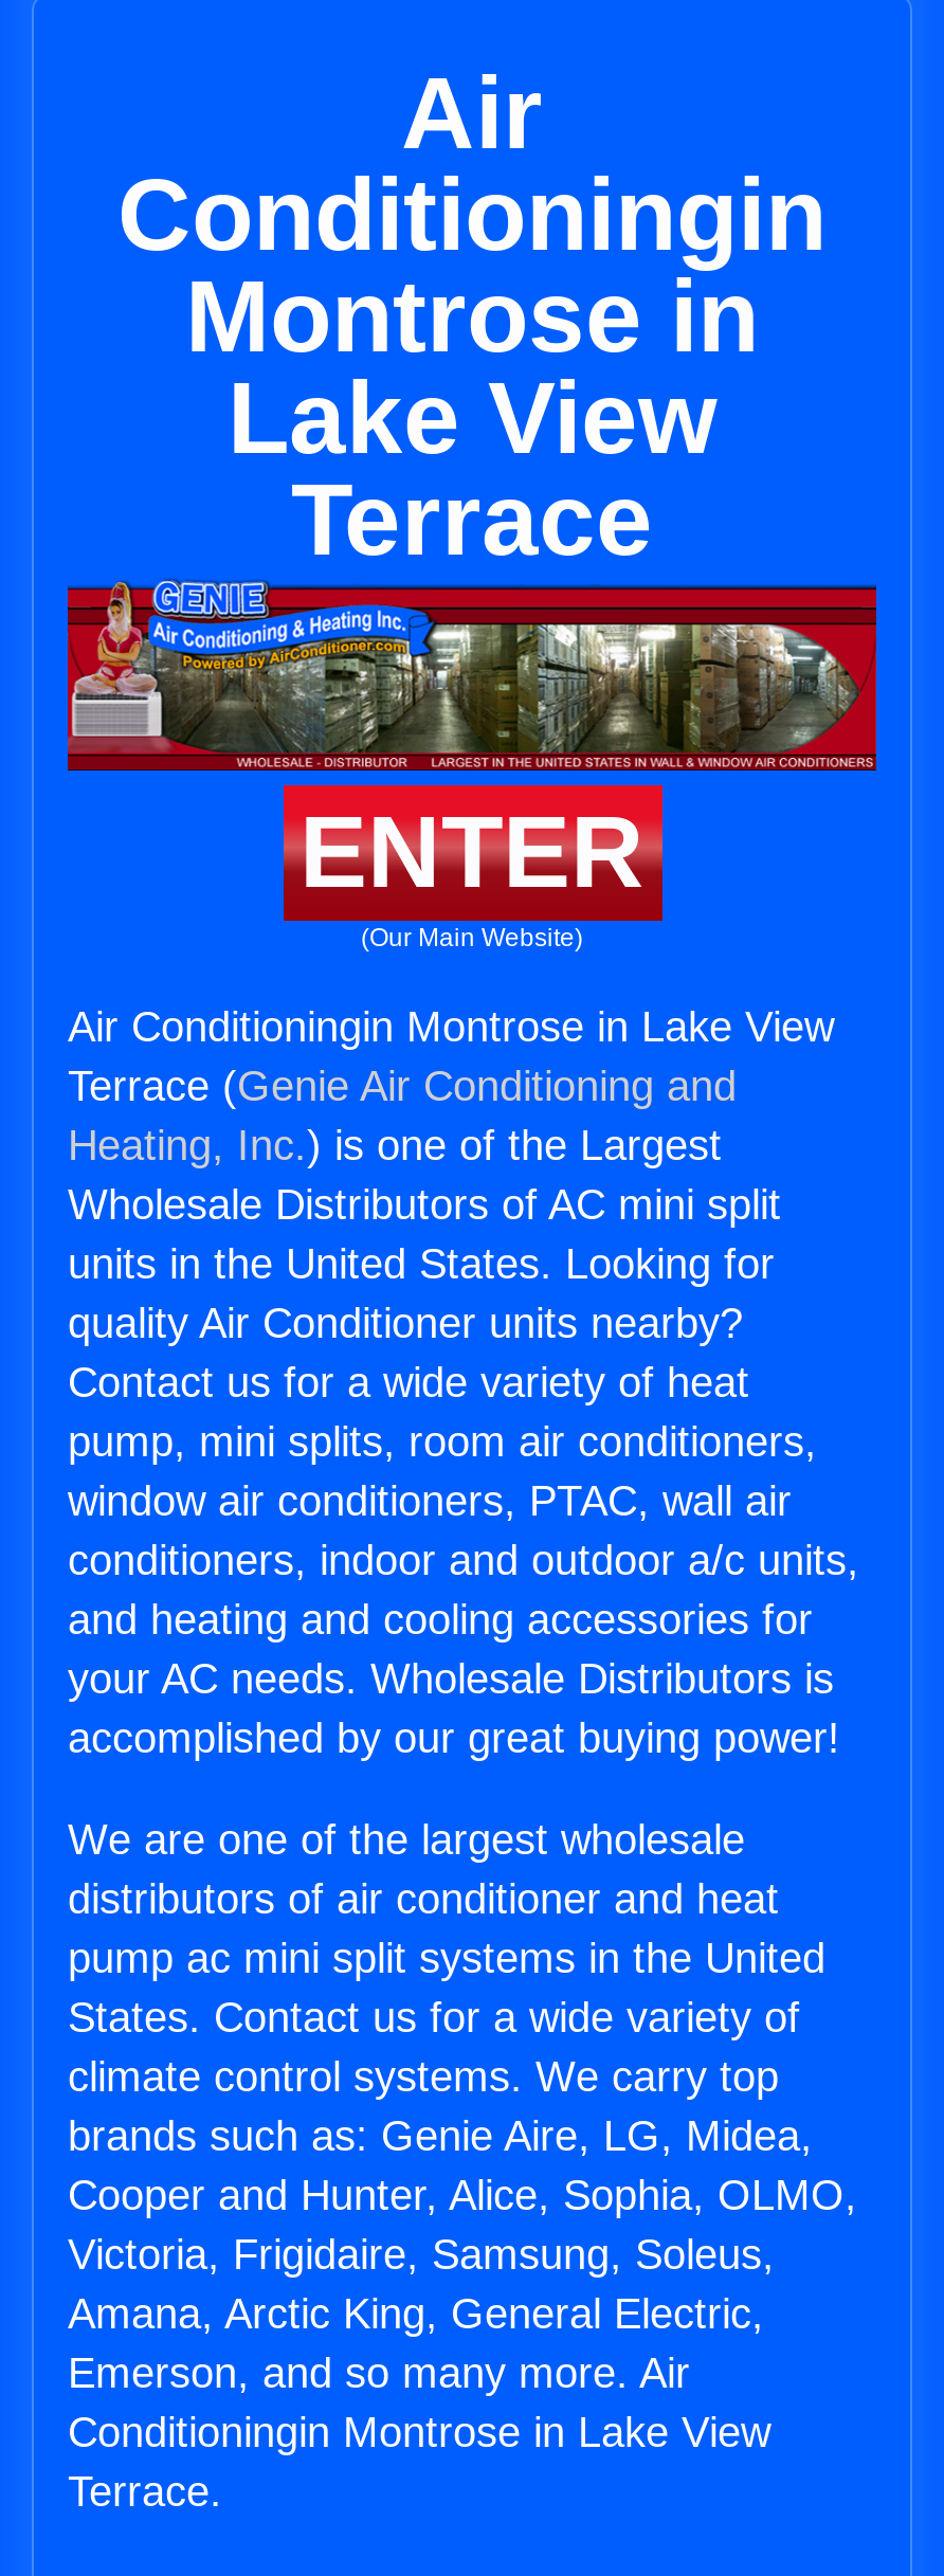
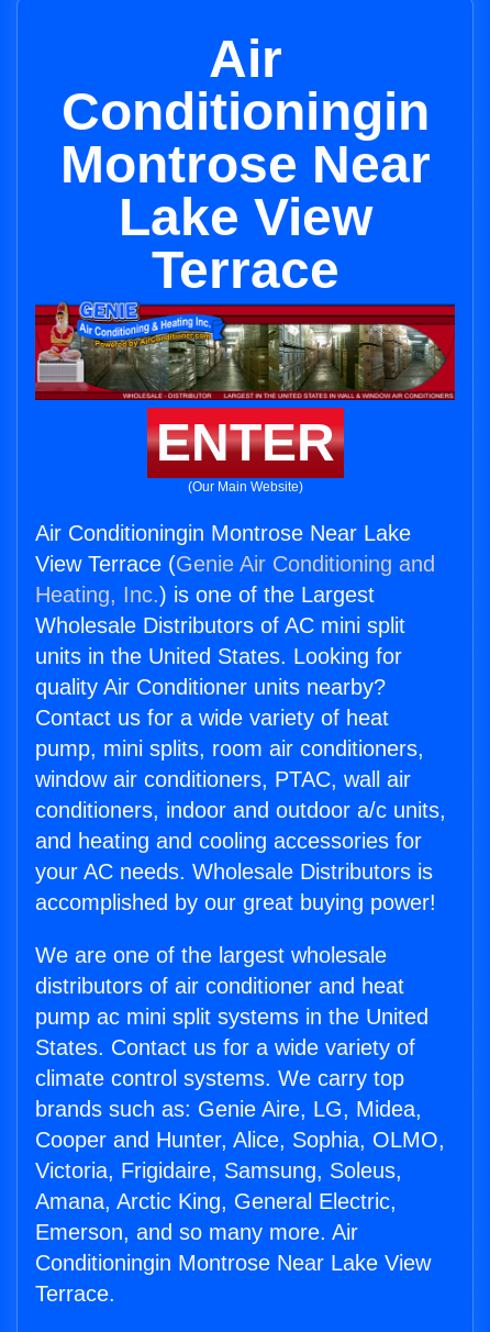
[185,260,759,373] Montrose in -> [60,135,430,193] Montrose Near
[68,1004,834,1109] Air Conditioningin Montrose in Lake View | Terrace (Genie Air Conditioning and -> [35,521,435,576] Air Conditioningin Montrose Near Lake | View Terrace (Genie Air Conditioning and
[68,2409,770,2456] Conditioningin Montrose in Lake View -> [35,1251,431,1275] Conditioningin Montrose Near Lake View

